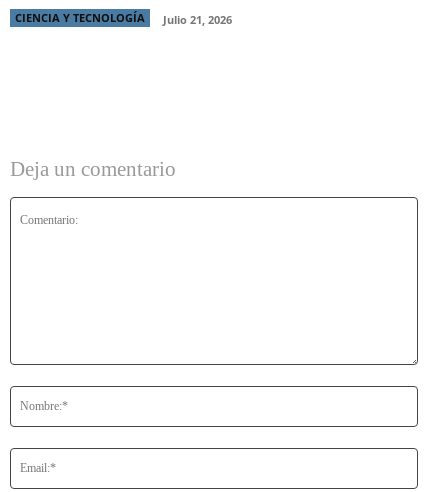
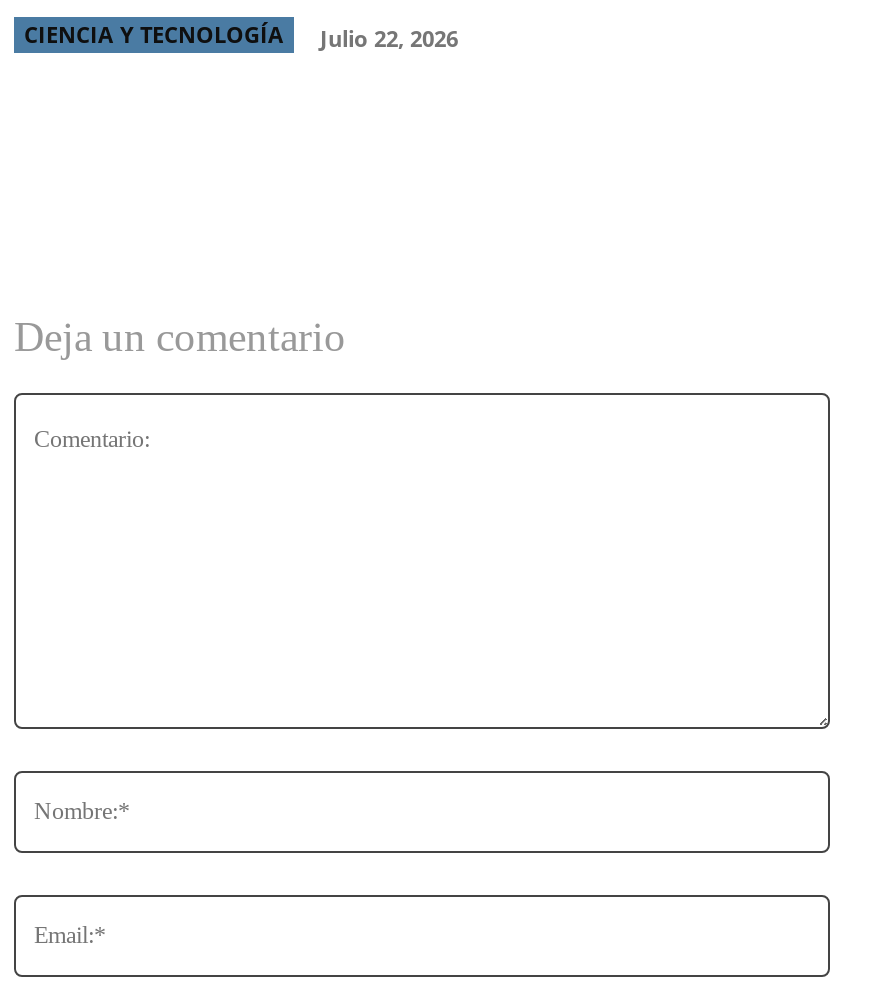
[15,10,232,27] CIENCIA Y TECNOLOGÍA Julio 21, 2026 -> [24,20,458,54] CIENCIA Y TECNOLOGÍA Julio 22, 2026

